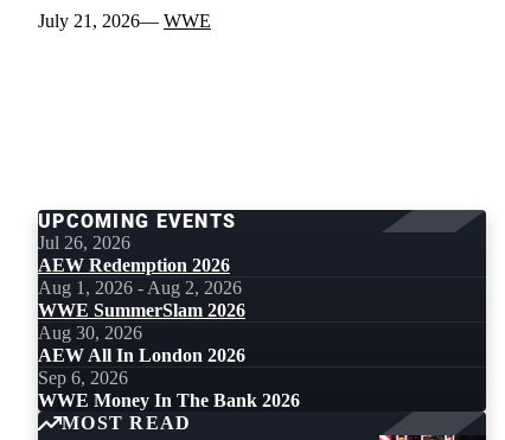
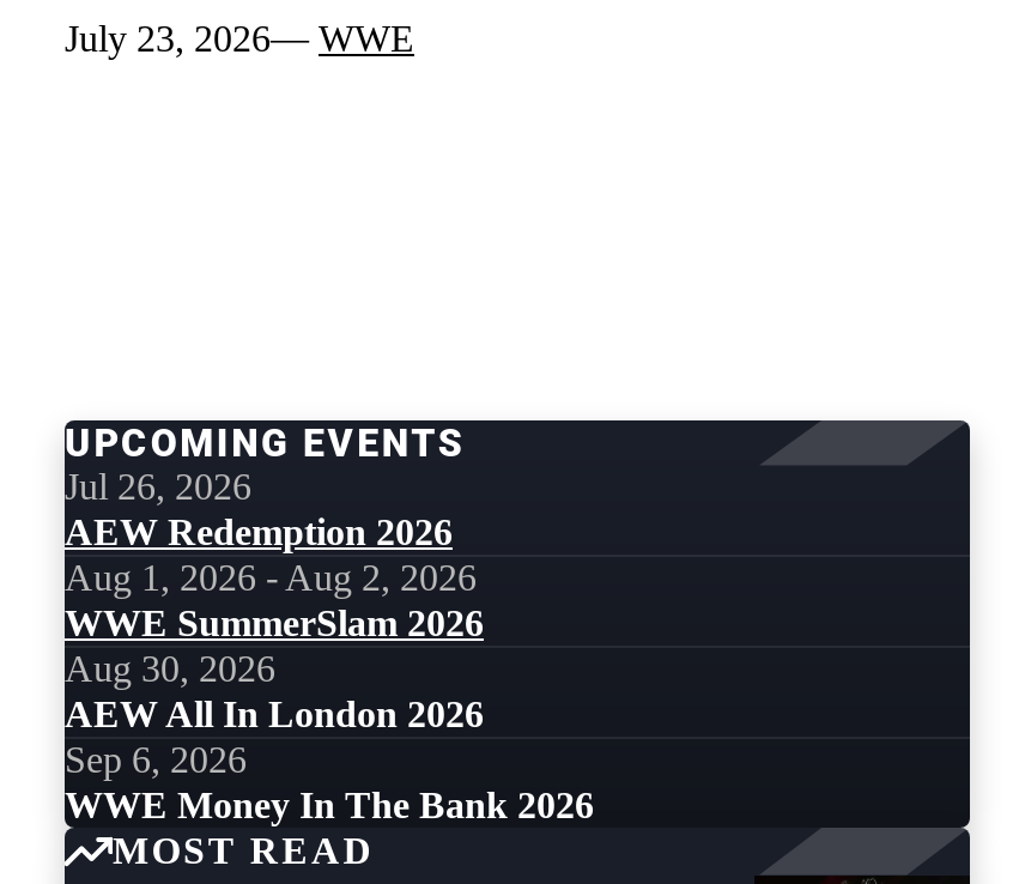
[38,11,211,31] July 21, 2026 WWE -> [65,17,414,57] July 23, 2026 WWE

